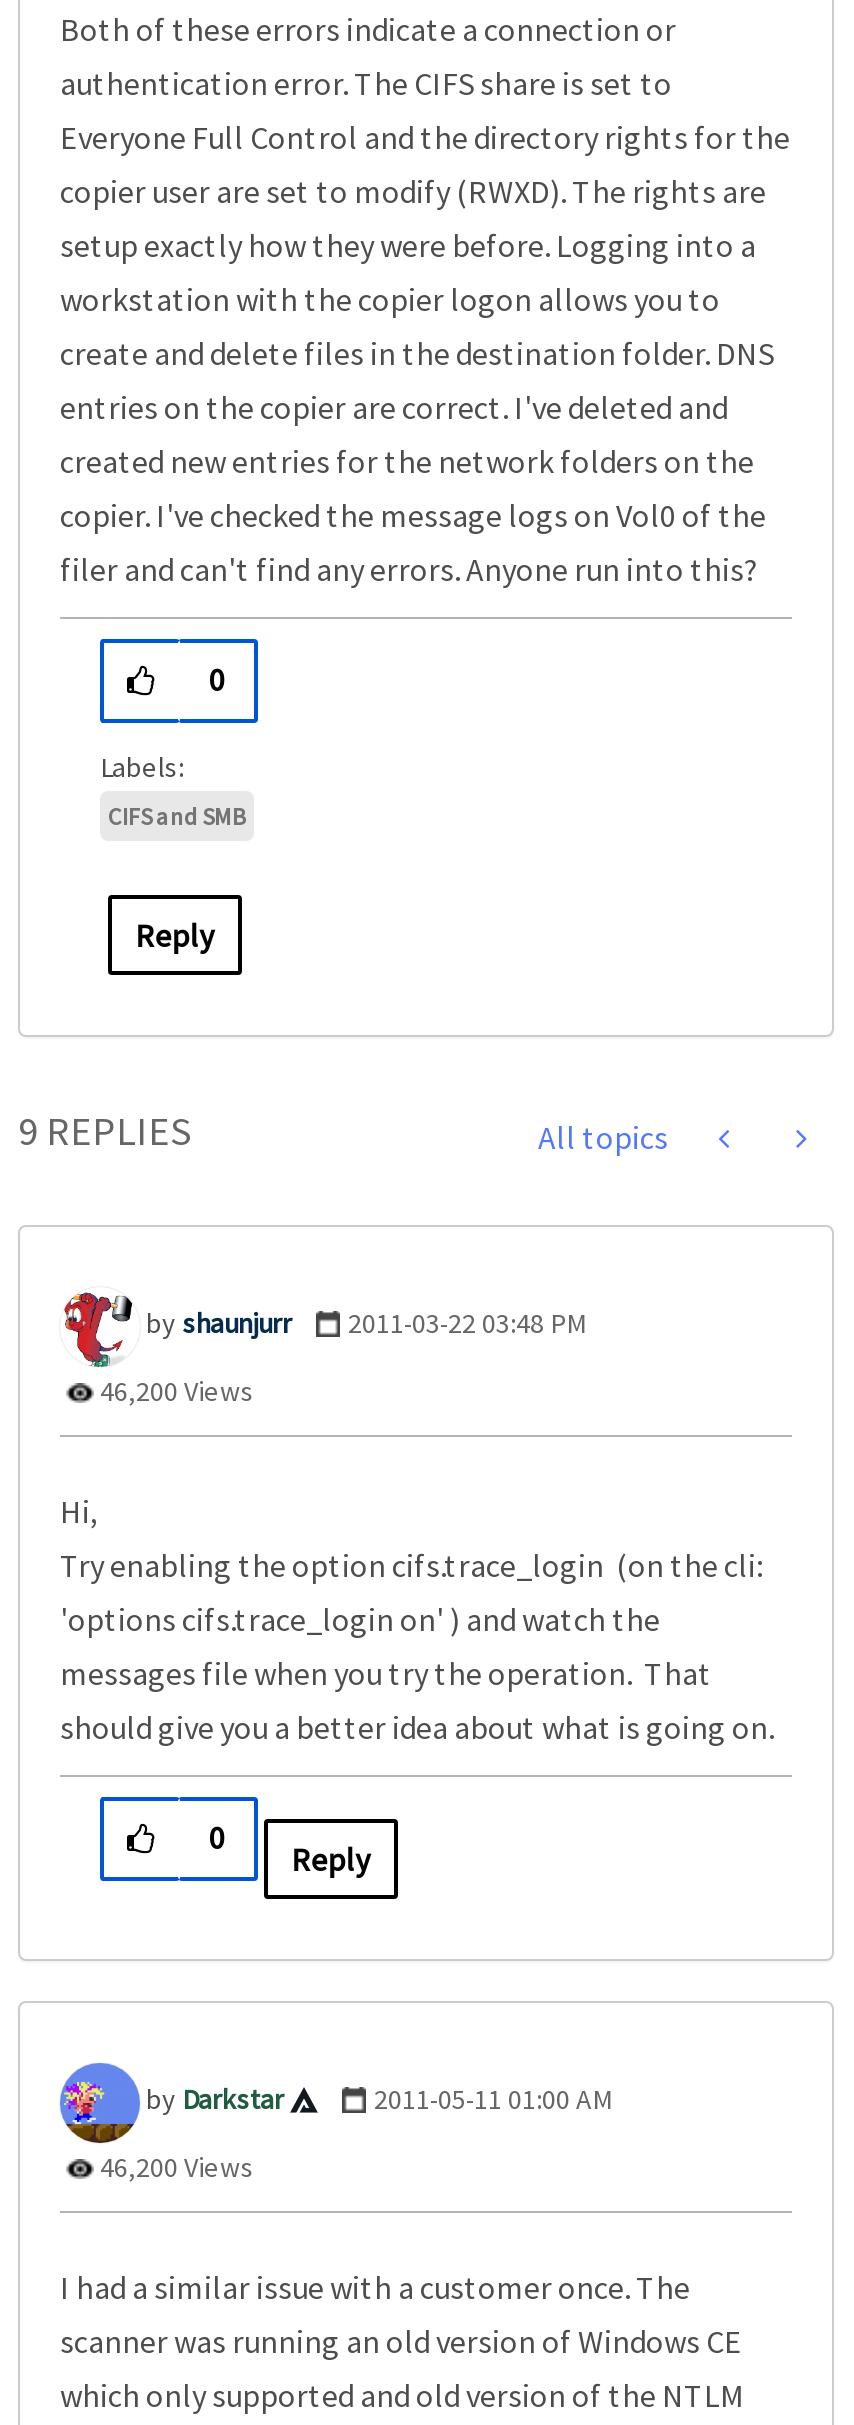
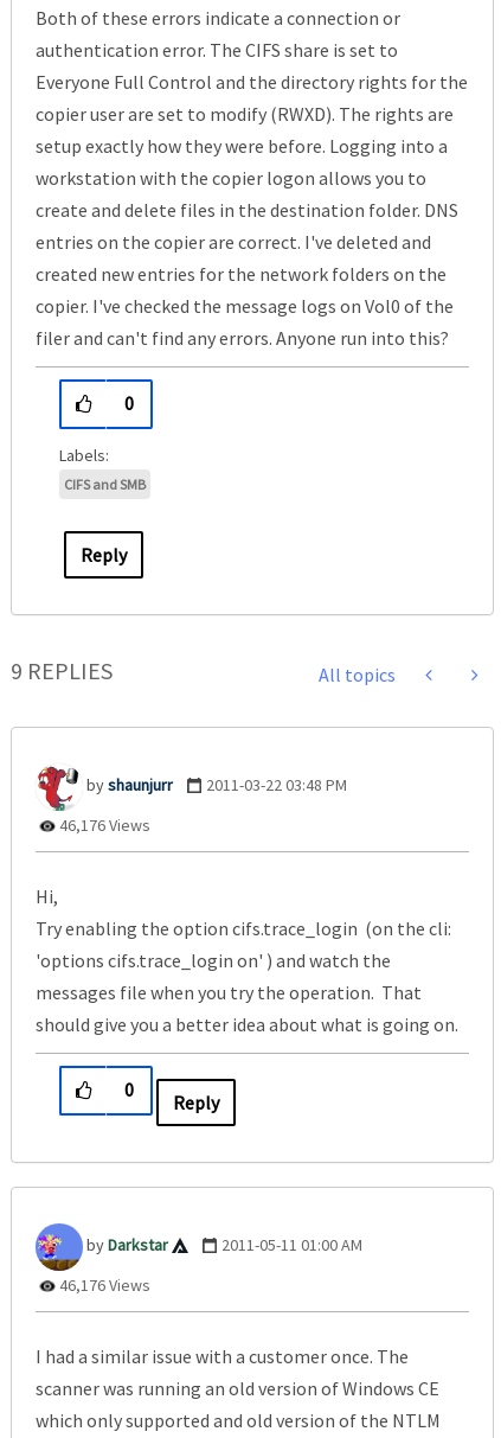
[94,1373,254,1409] 46,200 Views -> [56,814,150,836] 46,176 Views
[94,2149,254,2185] 46,200 Views -> [56,1274,150,1296] 46,176 Views

